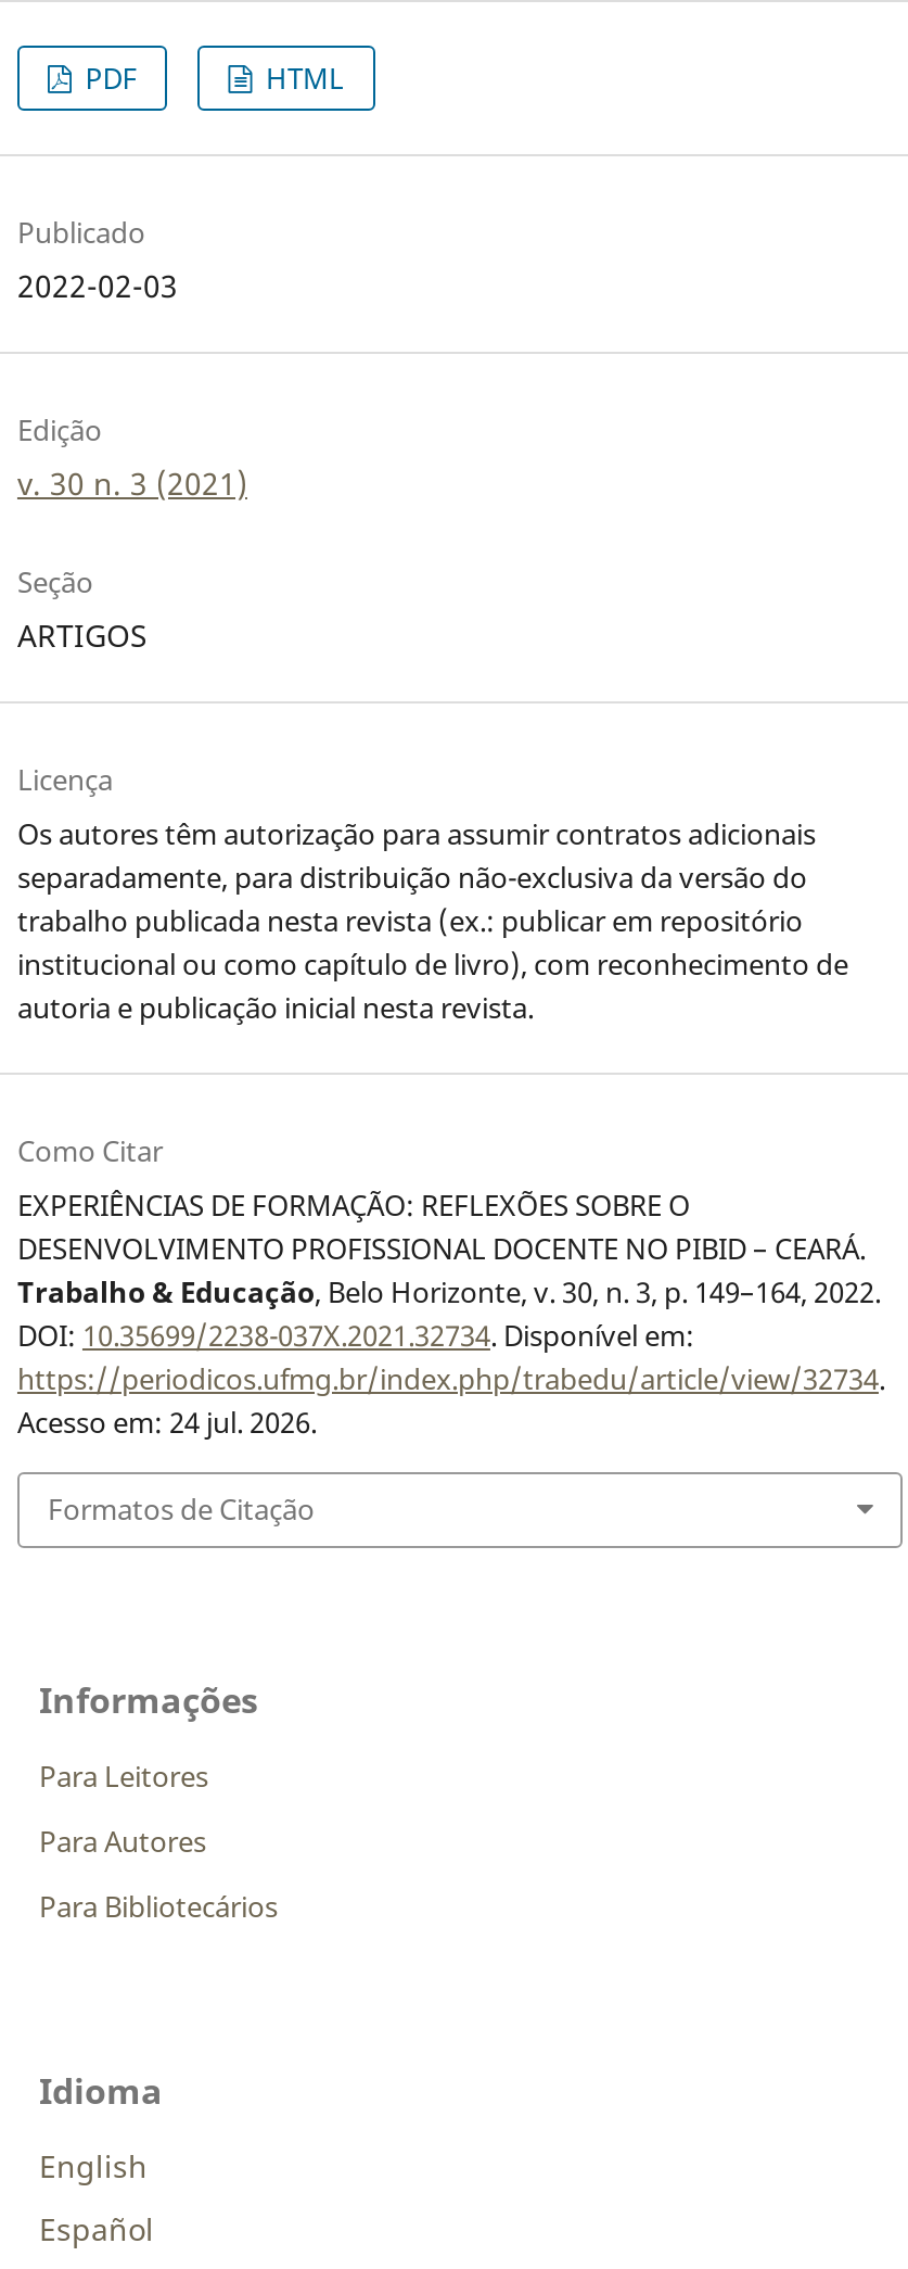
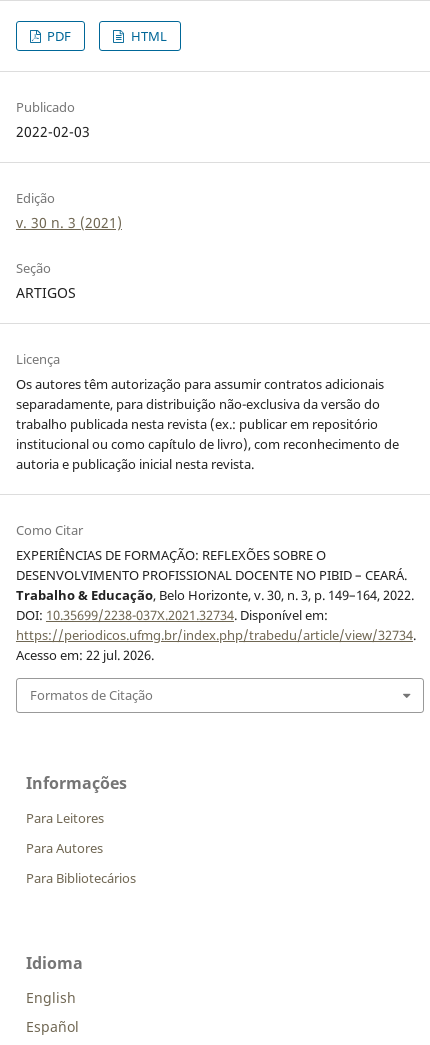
[17,1403,317,1442] Acesso em: 24 jul. 2026. -> [16,646,154,664] Acesso em: 22 jul. 2026.

